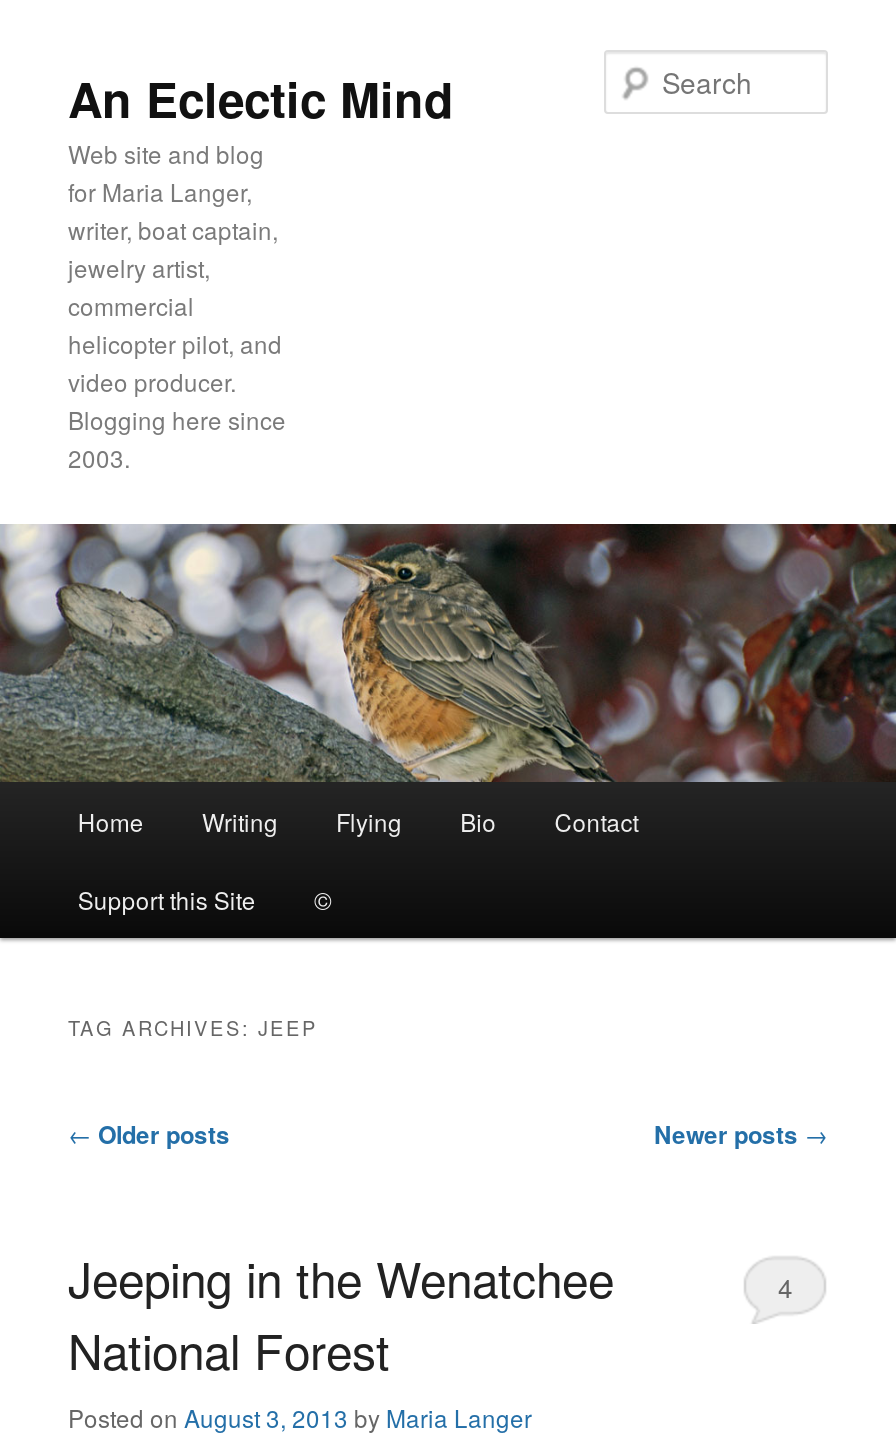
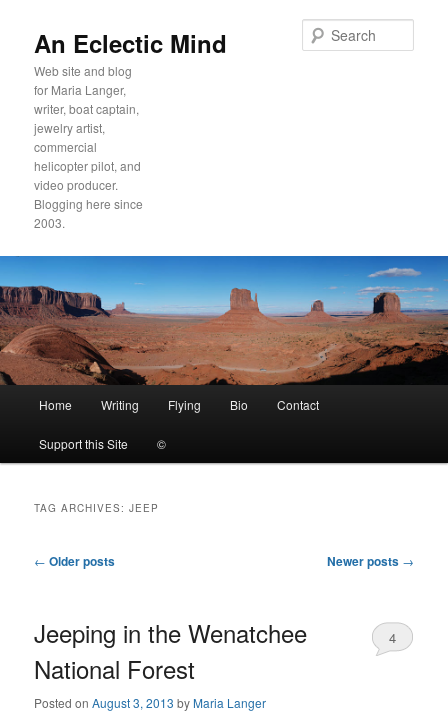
[6,522,890,784] [image] -> [3,255,445,385] [image]

